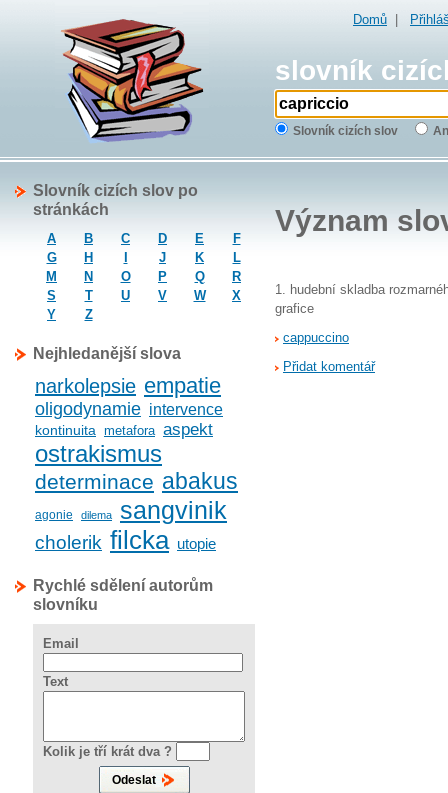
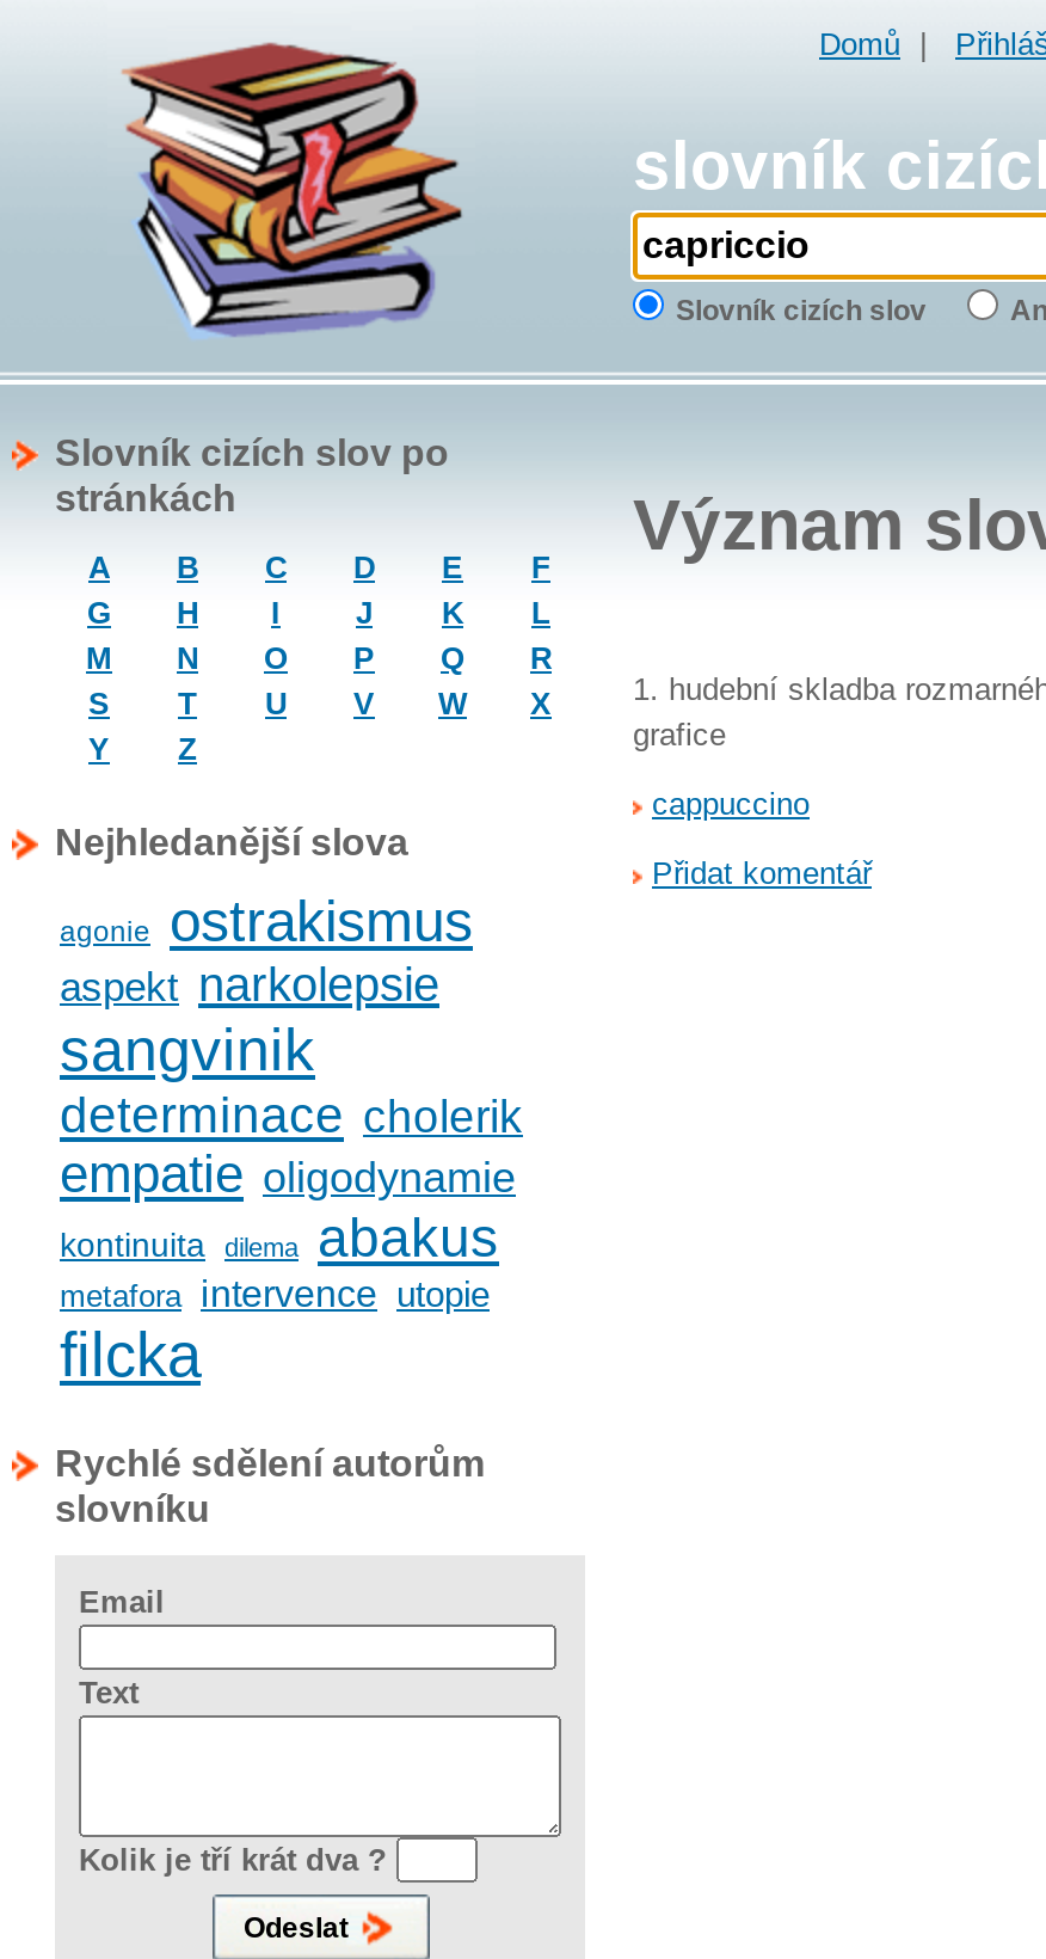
[35,373,238,522] narkolepsie empatie | oligodynamie intervence | kontinuita metafora aspekt | ostrakismus | determinace abakus | agonie -> [60,889,523,1264] agonie ostrakismus | aspekt narkolepsie | sangvinik | determinace cholerik | empatie oligodynamie | kontinuita
[35,496,227,555] sangvinik | cholerik filcka utopie -> [60,1206,499,1390] abakus | metafora intervence utopie | filcka

